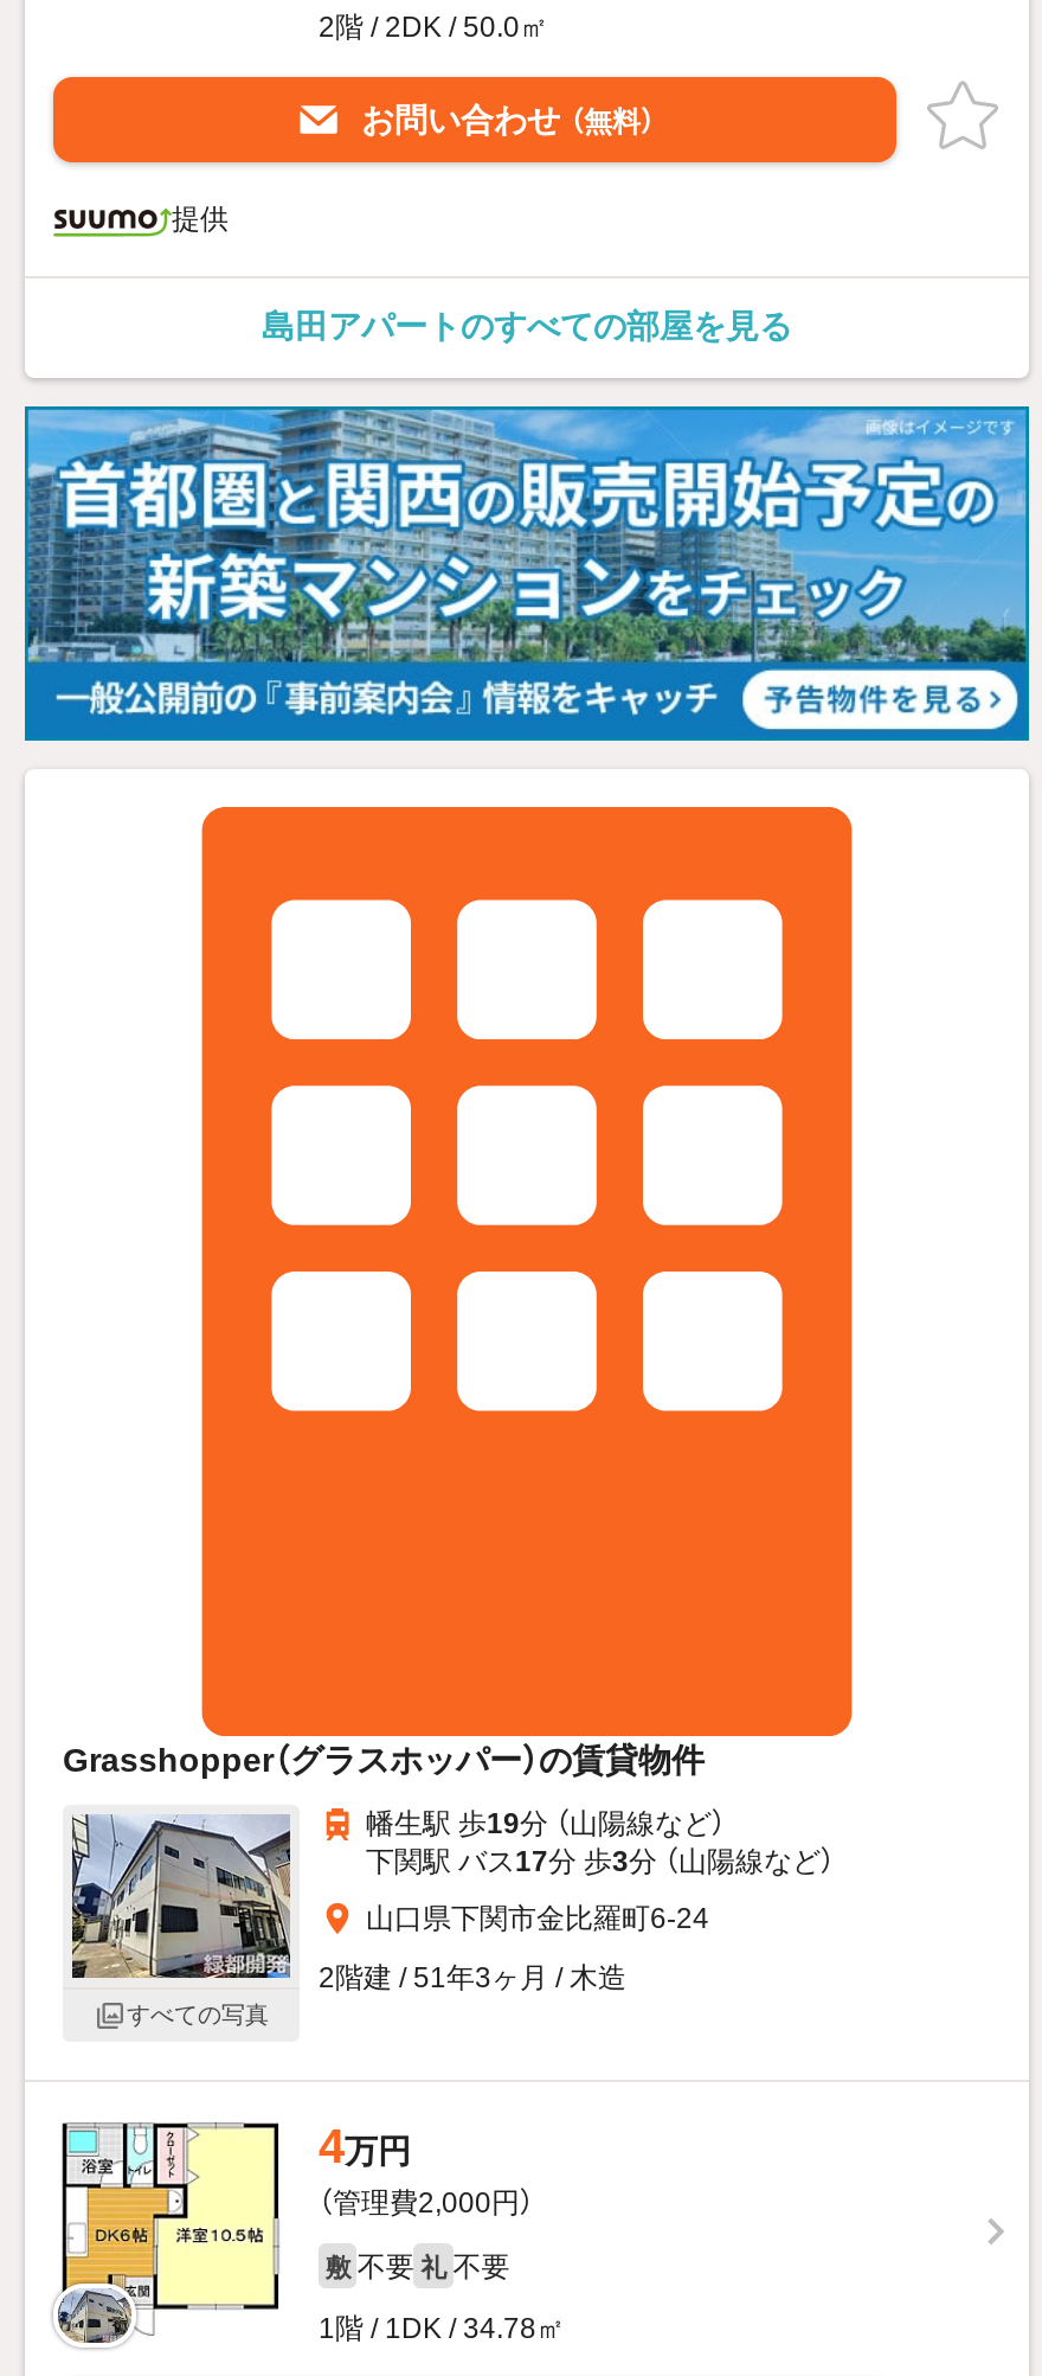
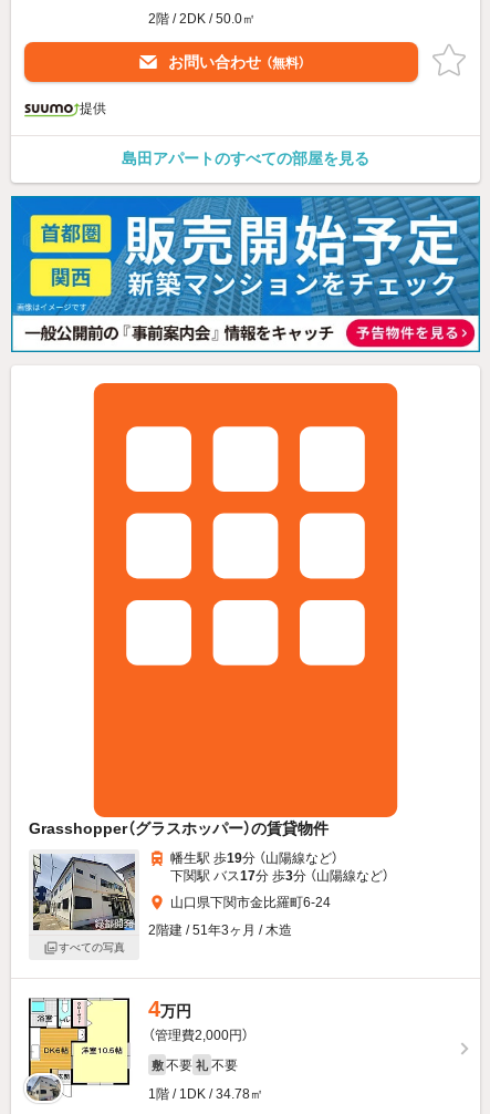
[25,406,1029,741] [image] -> [11,197,480,352] [image]

